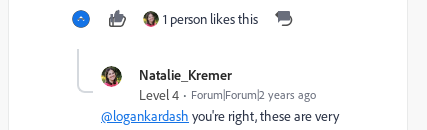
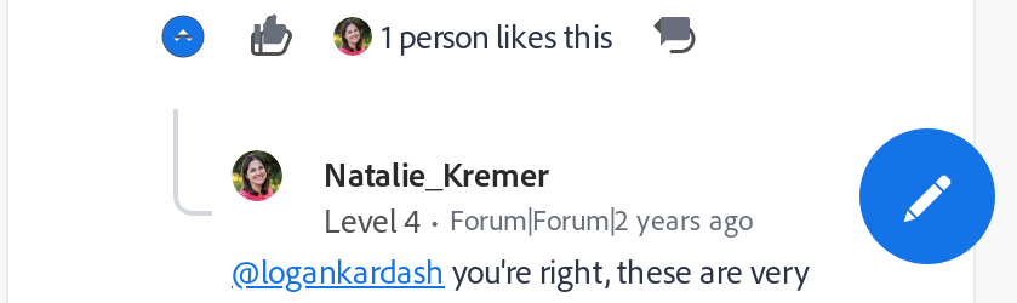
none -> [857,126,998,267] [image]

